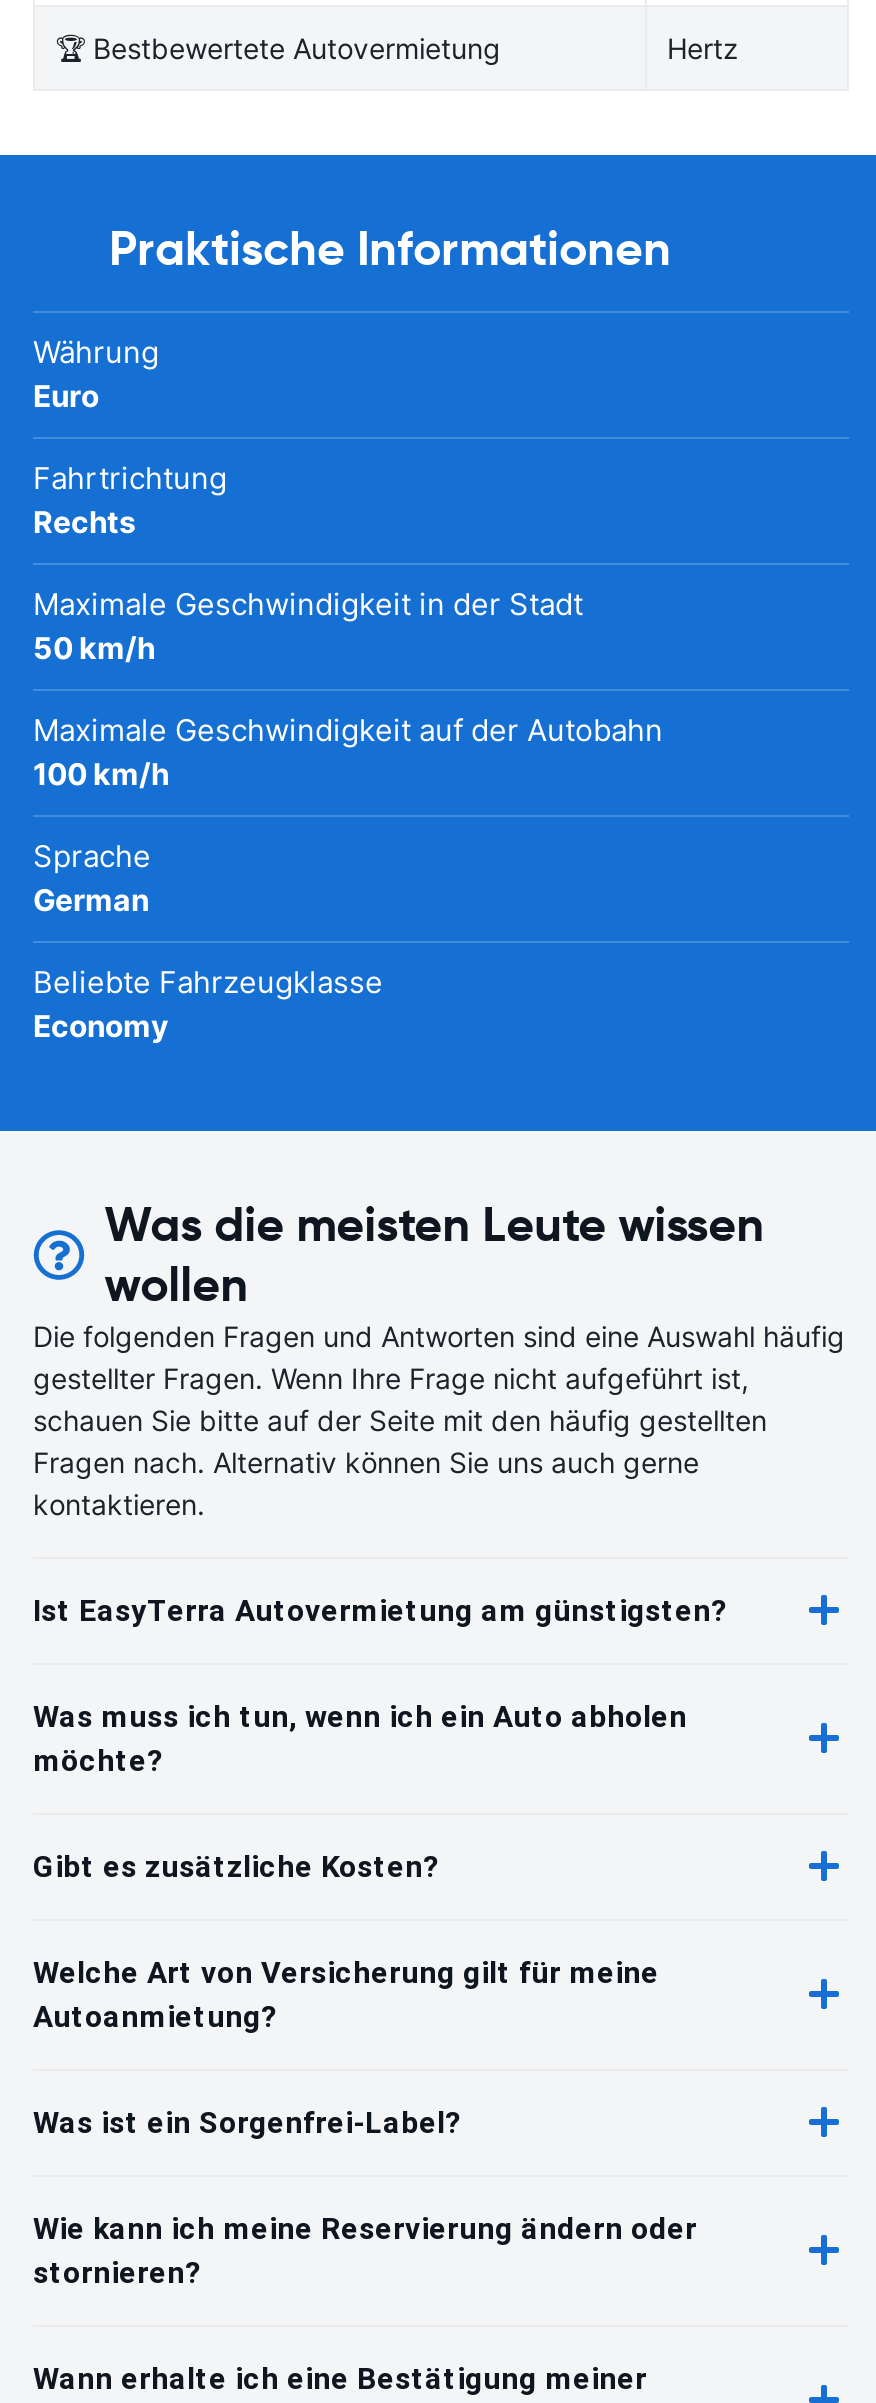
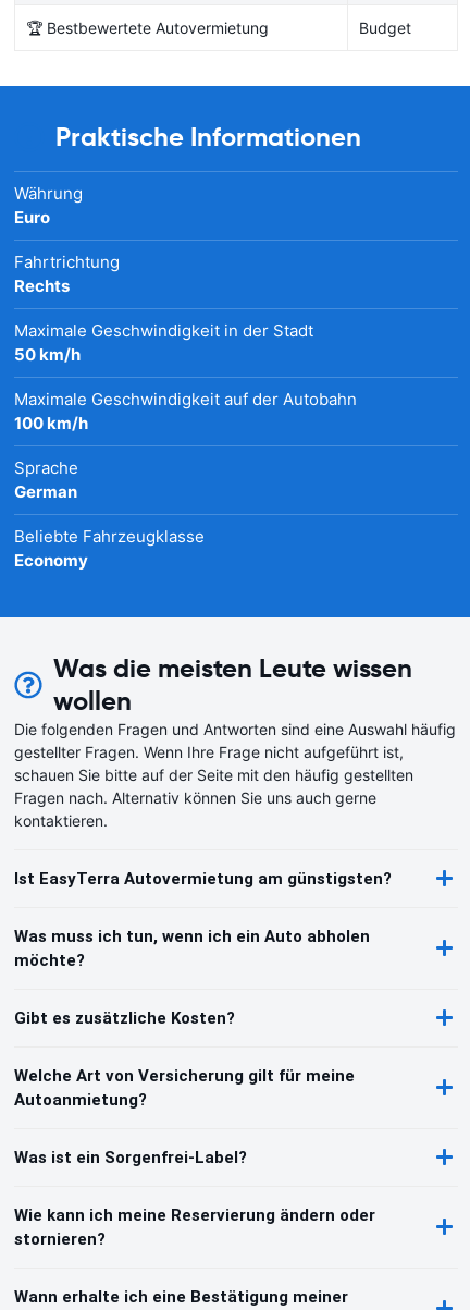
[667,31,739,65] Hertz -> [359,19,411,37] Budget

